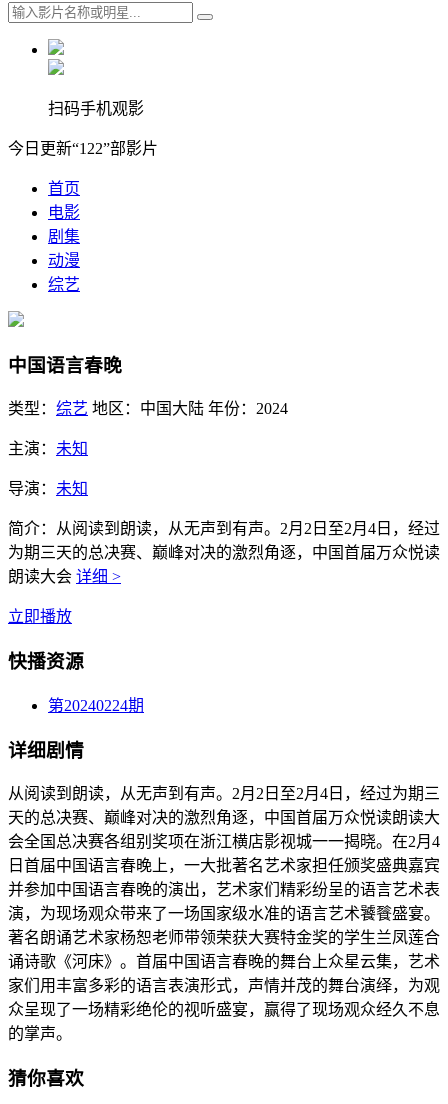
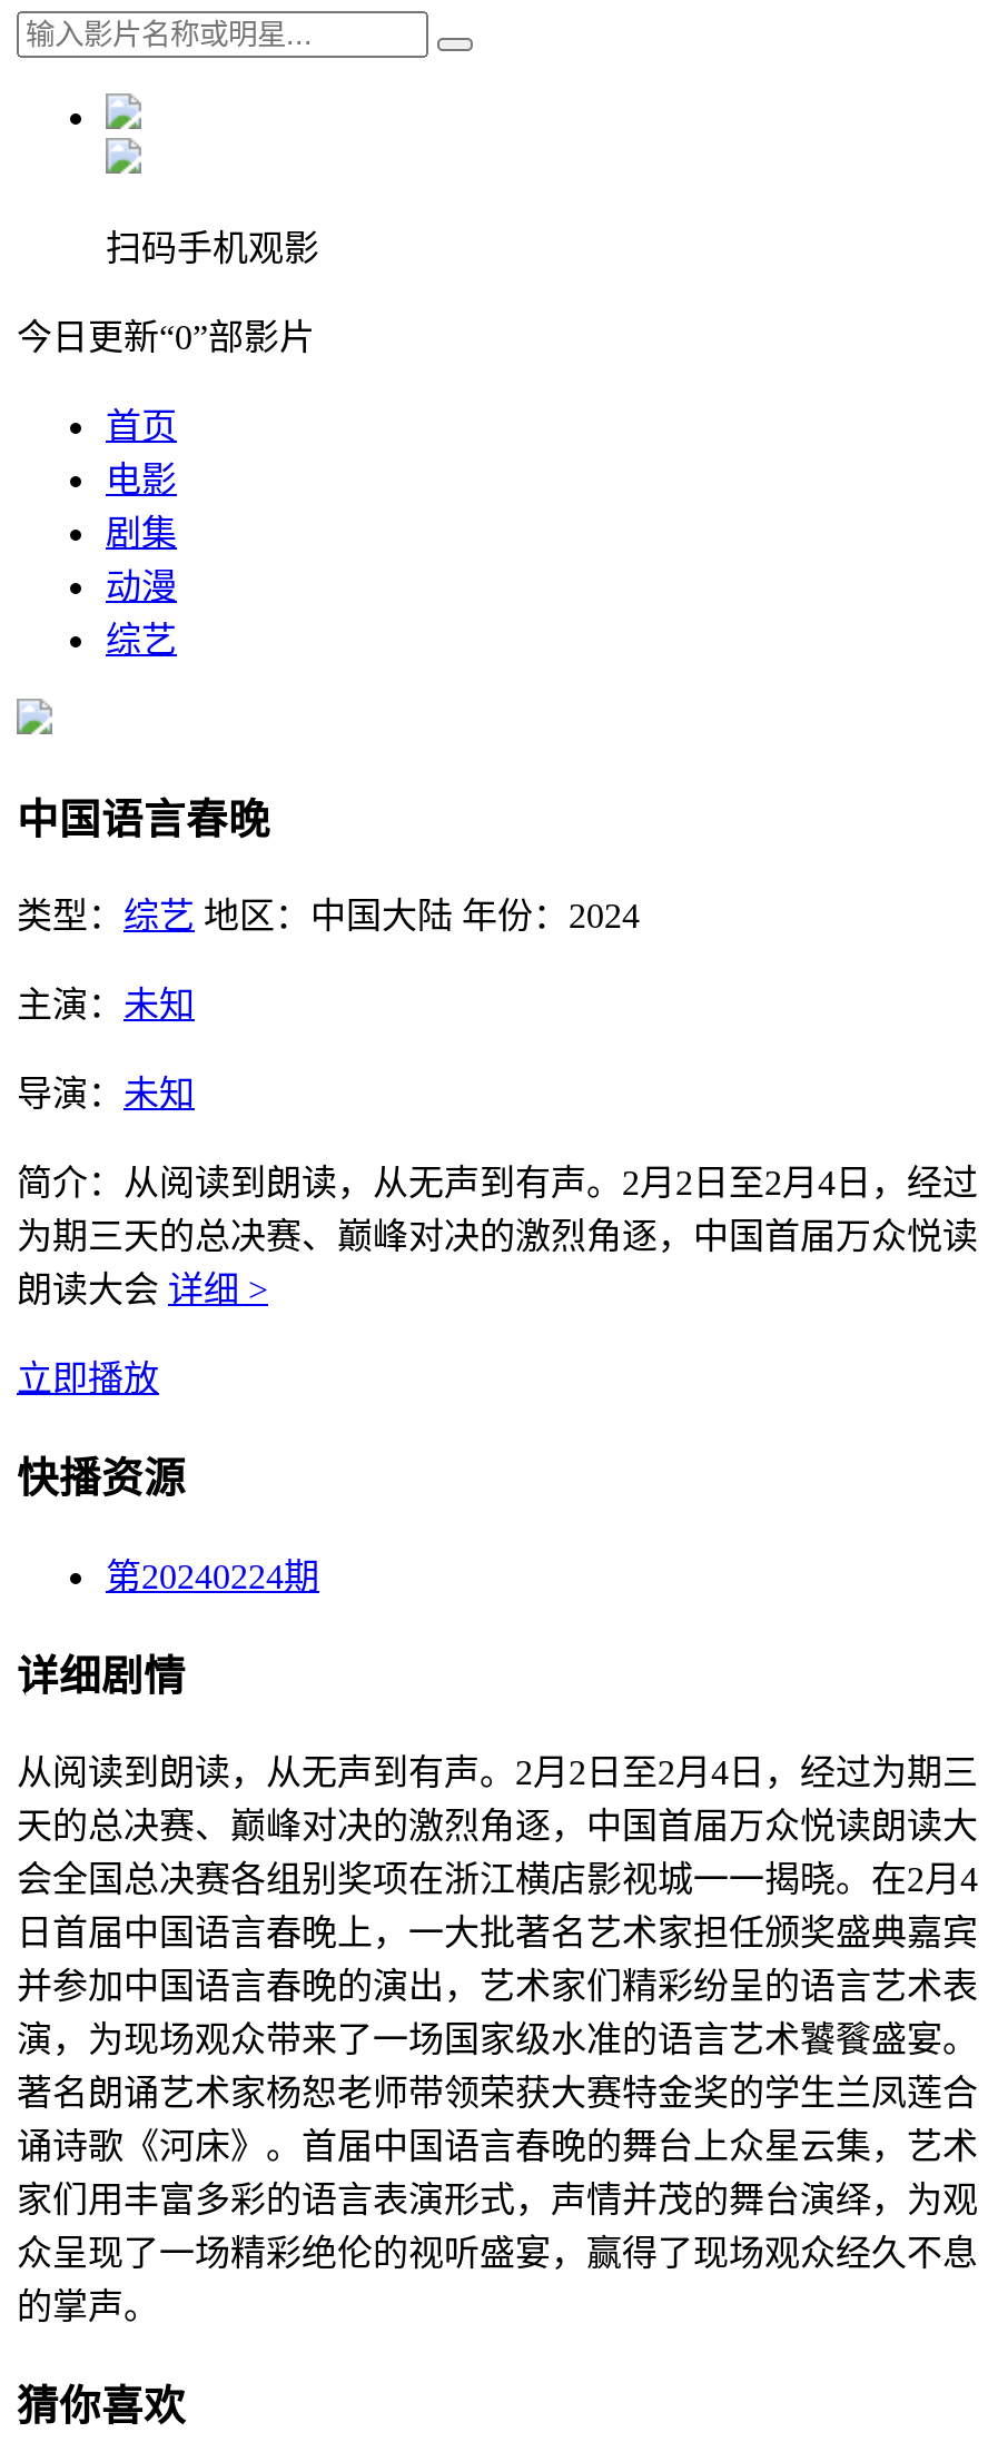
[8,140,158,157] 今日更新“122”部影片 -> [17,318,315,356] 今日更新“0”部影片

